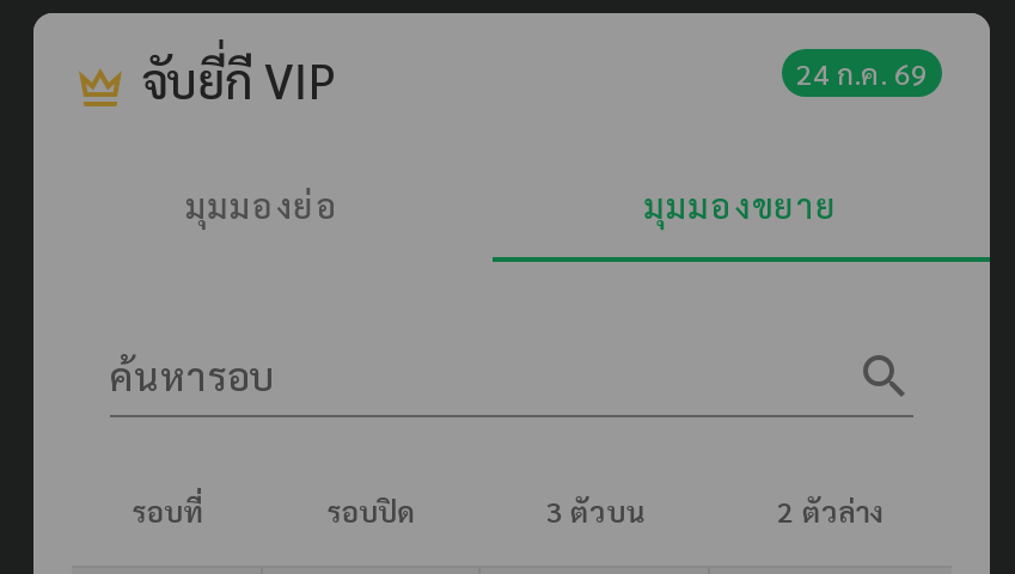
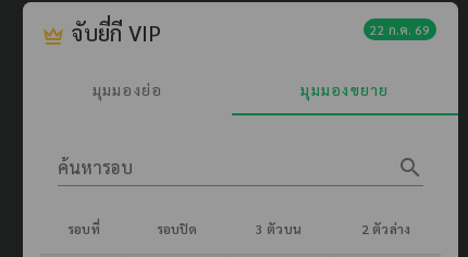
[796,53,928,92] 24 ก.ค. 69 -> [370,20,430,38] 22 ก.ค. 69

